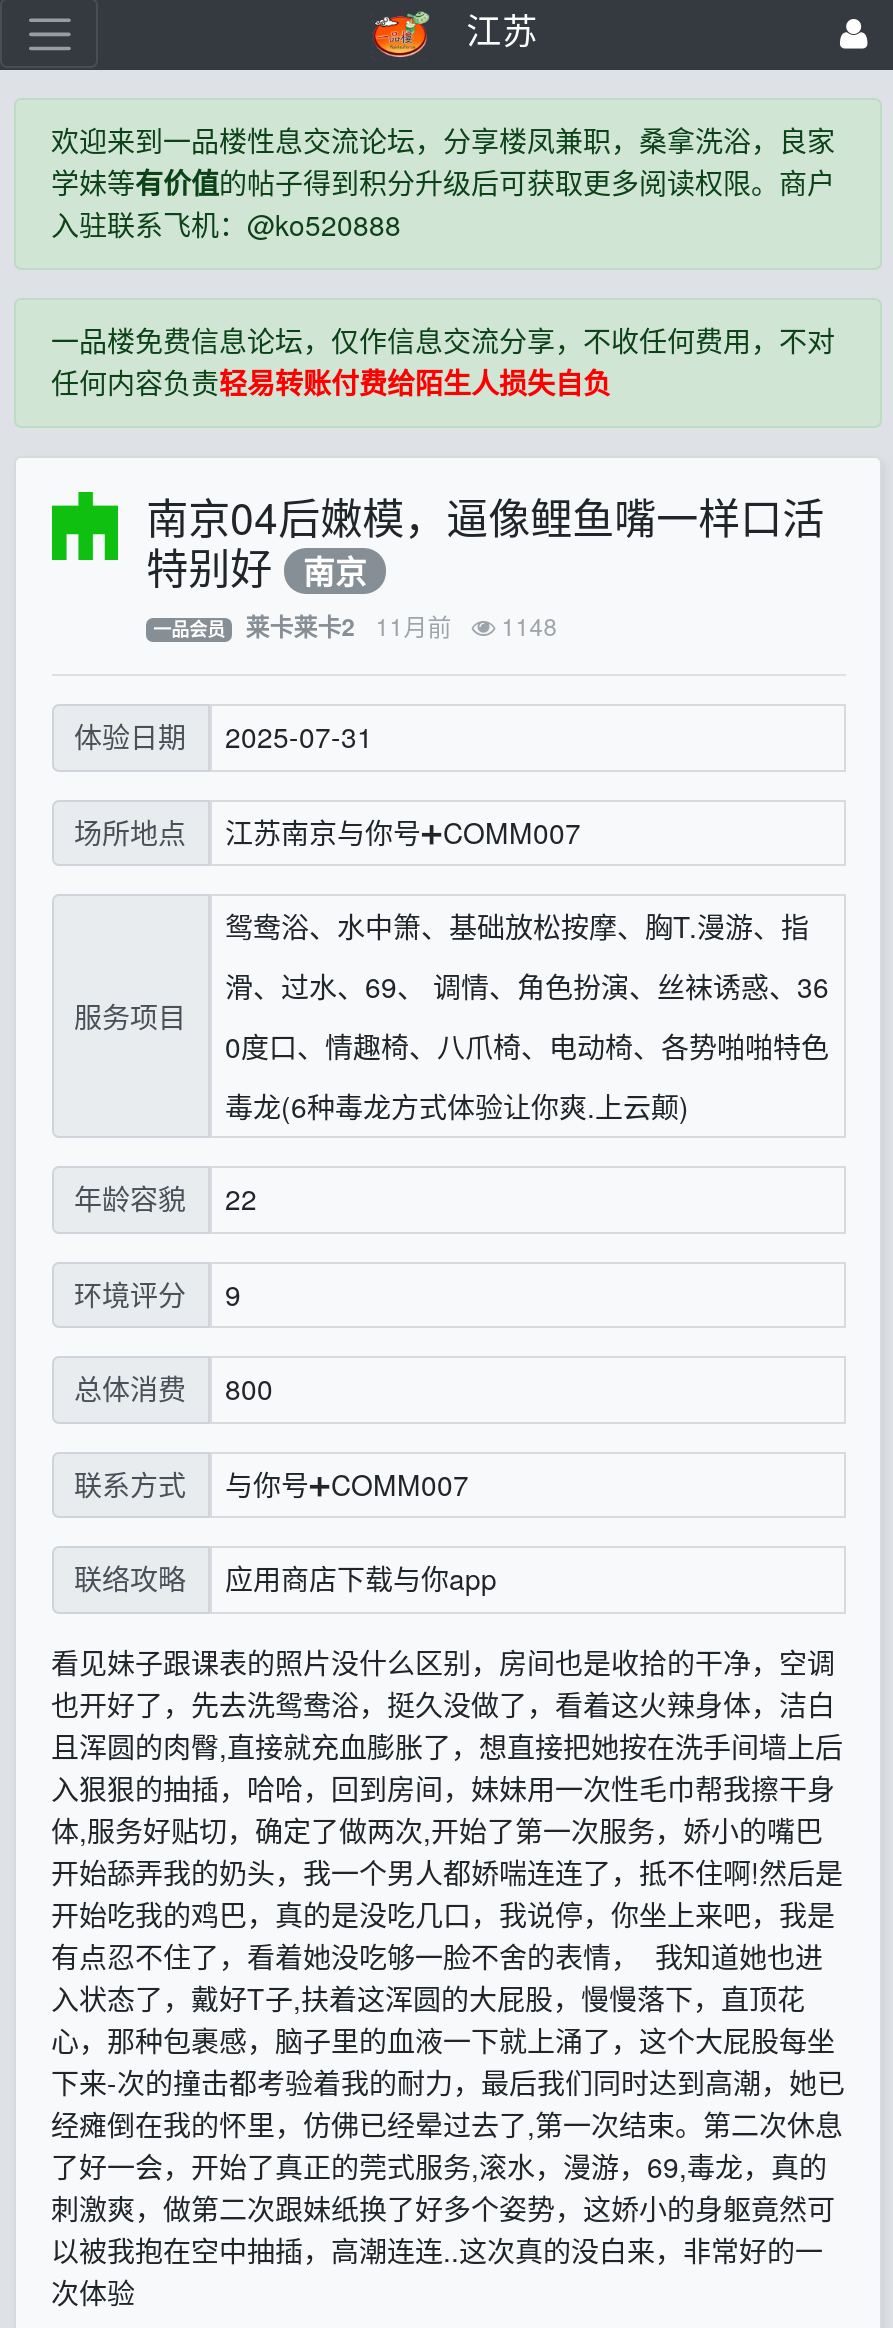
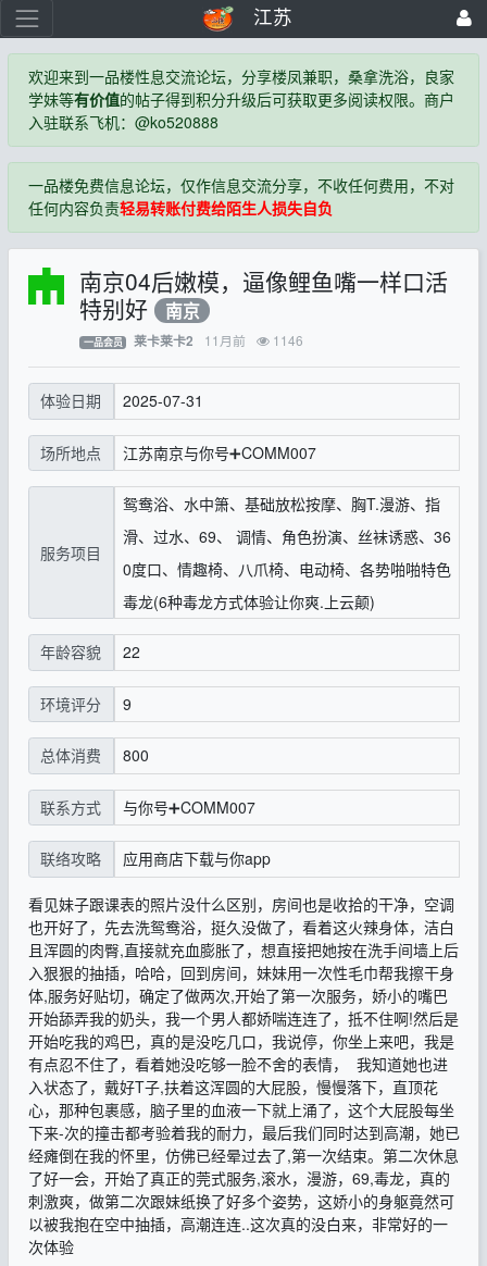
[153,608,557,644] 一品会员 莱卡莱卡2 11月前 1148 -> [83,331,303,350] 一品会员 莱卡莱卡2 11月前 1146

